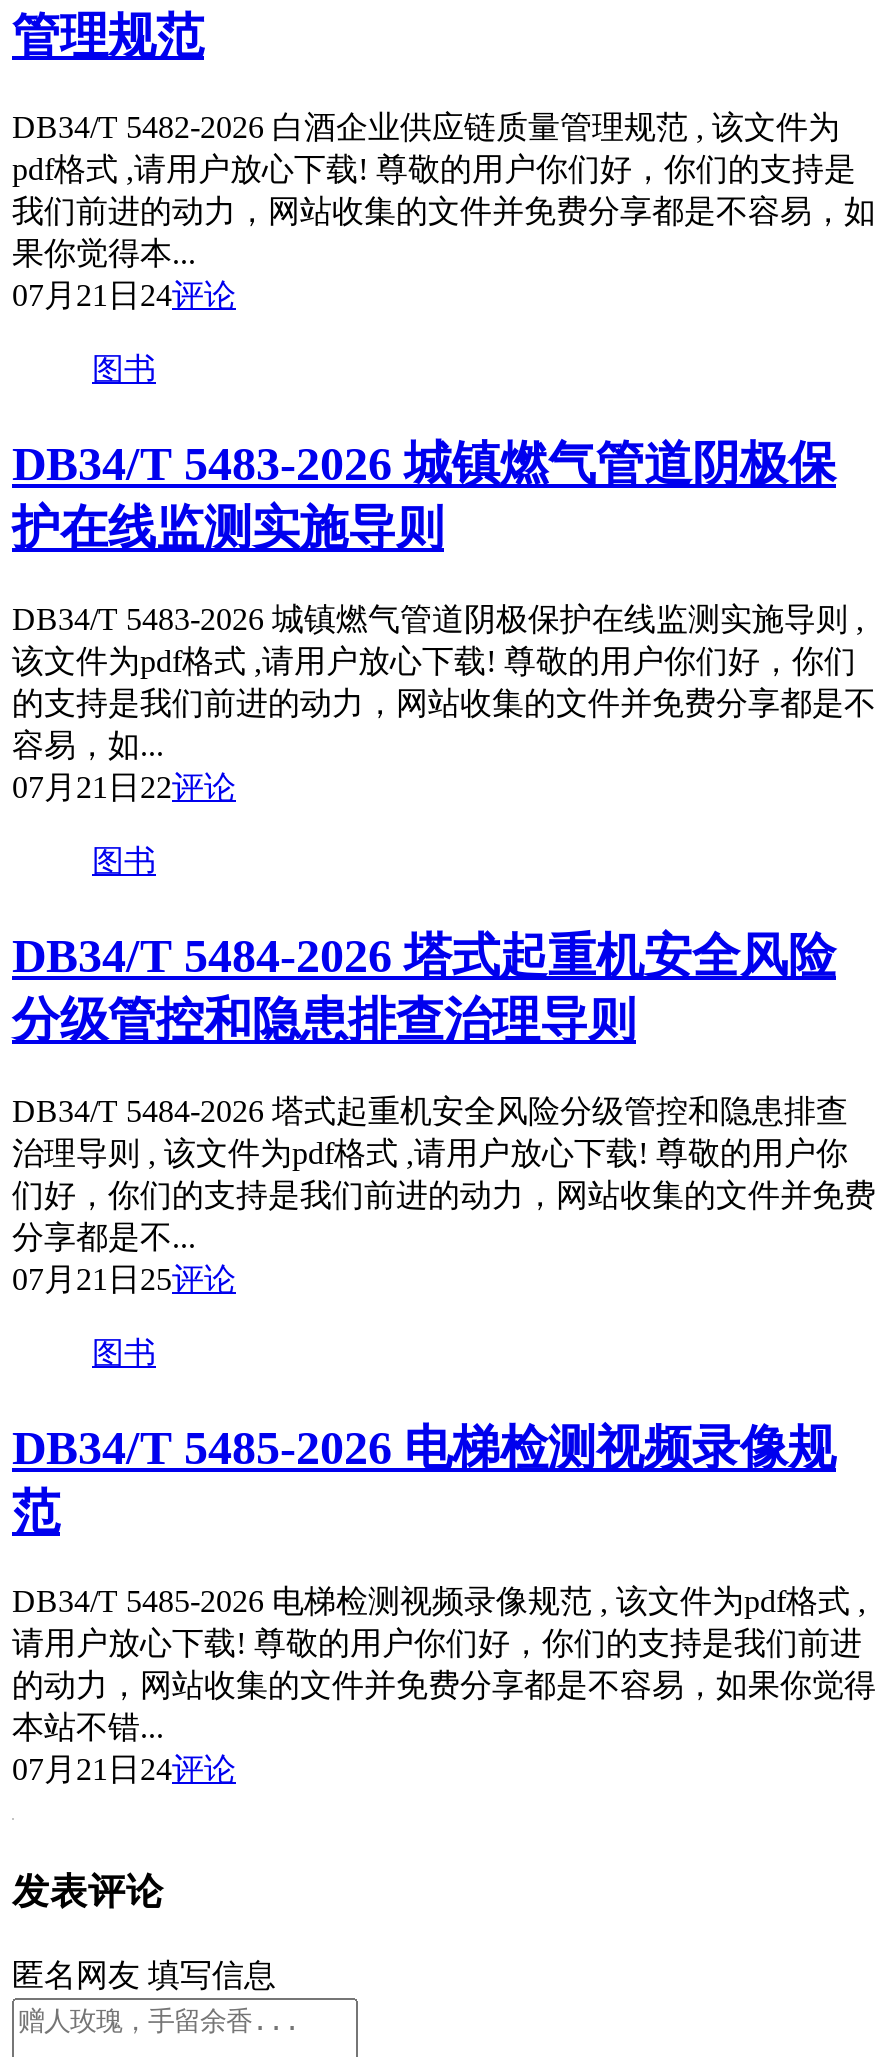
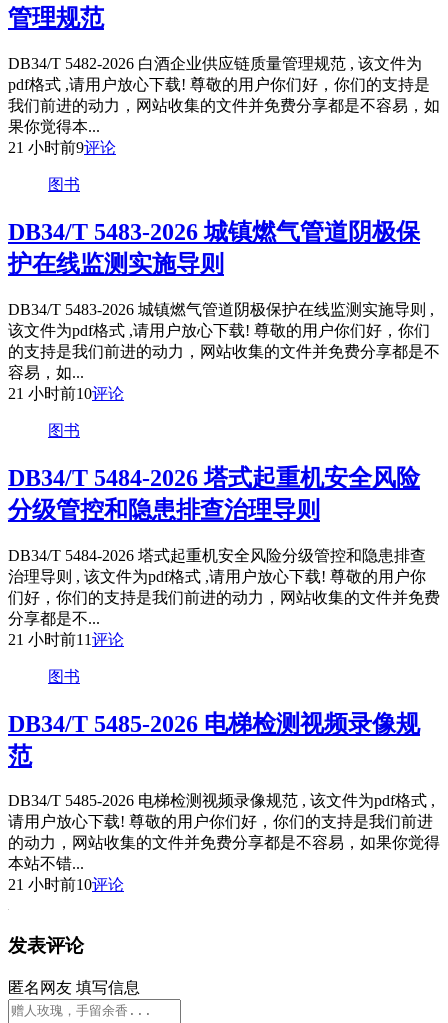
[12,278,236,312] 07月21日24评论 -> [8,139,116,156] 21 小时前9评论
[12,770,236,804] 07月21日22评论 -> [8,385,124,402] 21 小时前10评论
[12,1261,236,1295] 07月21日25评论 -> [8,631,124,648] 21 小时前11评论
[12,1753,236,1787] 07月21日24评论 -> [8,876,124,893] 21 小时前10评论

